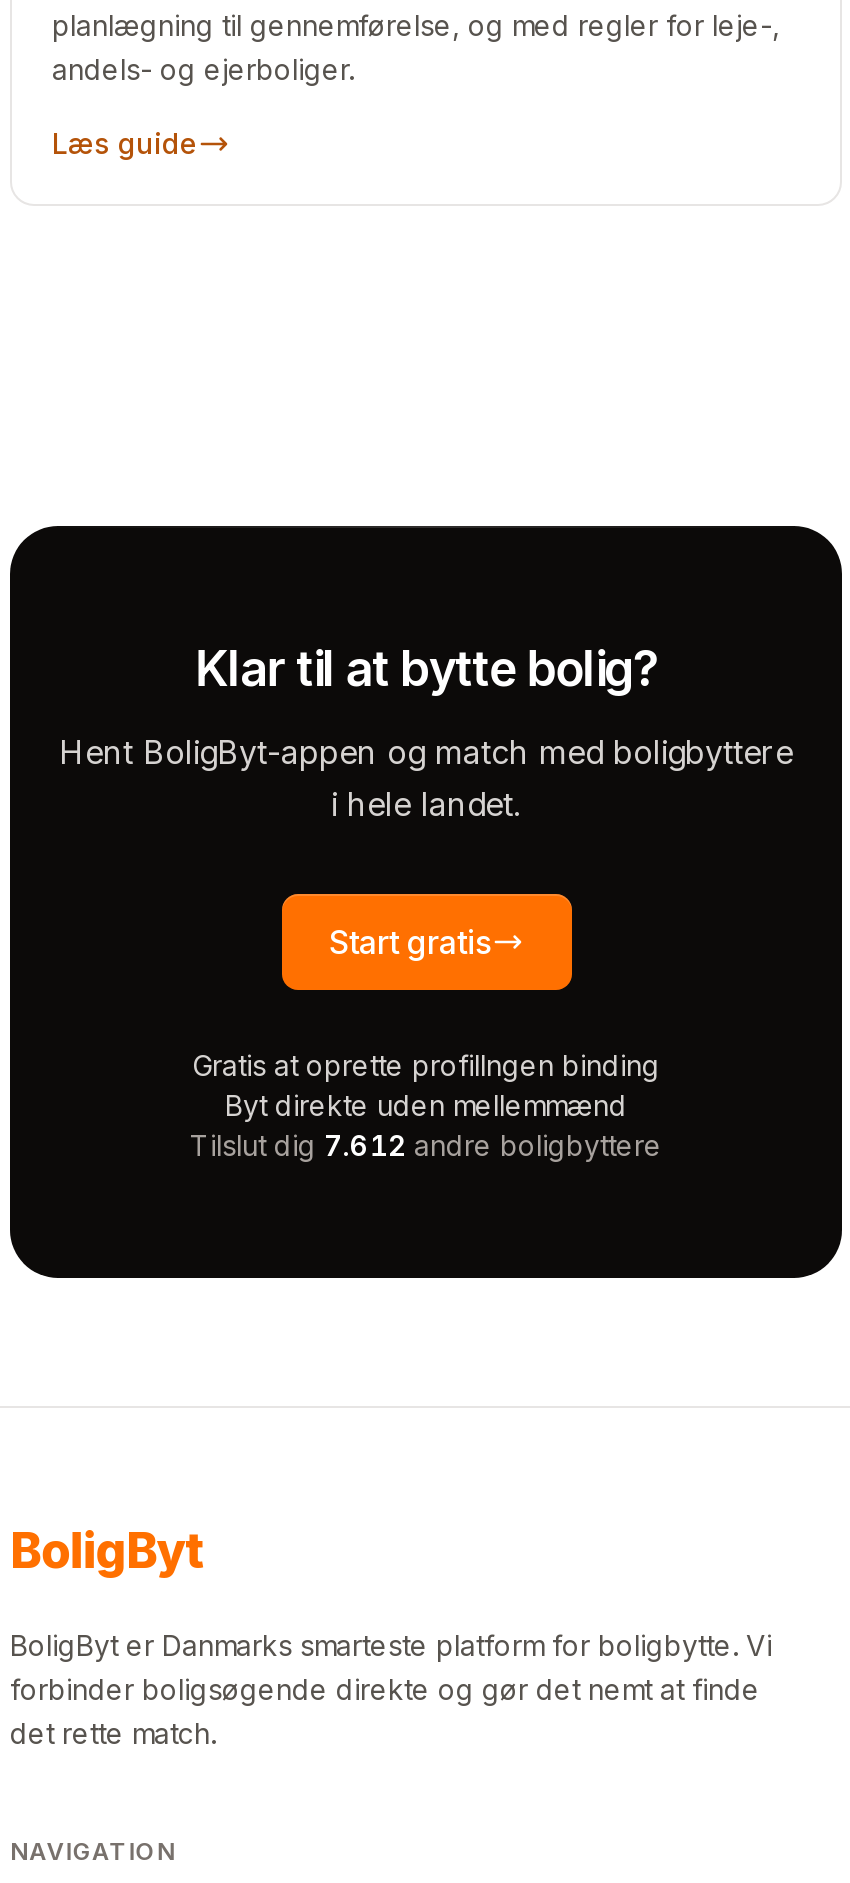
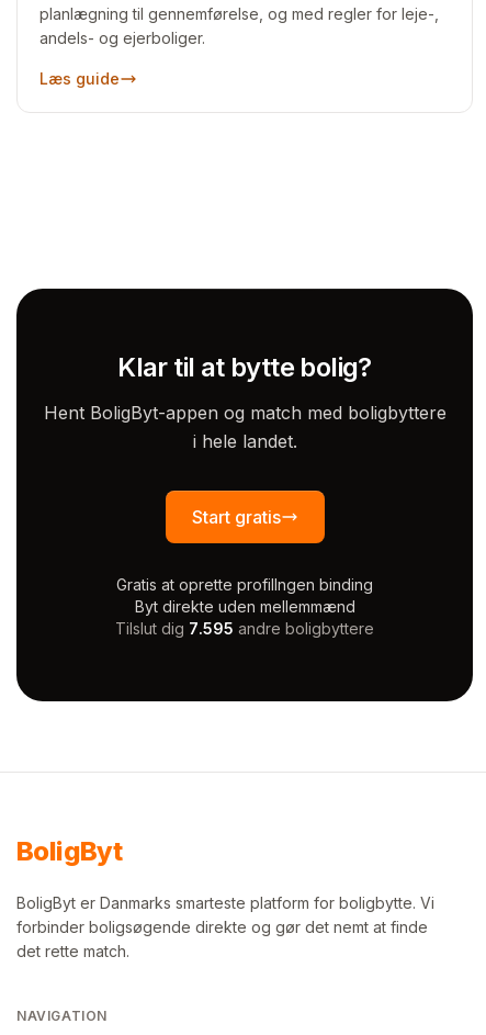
[190,1128,662,1162] Tilslut dig 7.612 andre boligbyttere -> [115,619,374,638] Tilslut dig 7.595 andre boligbyttere

